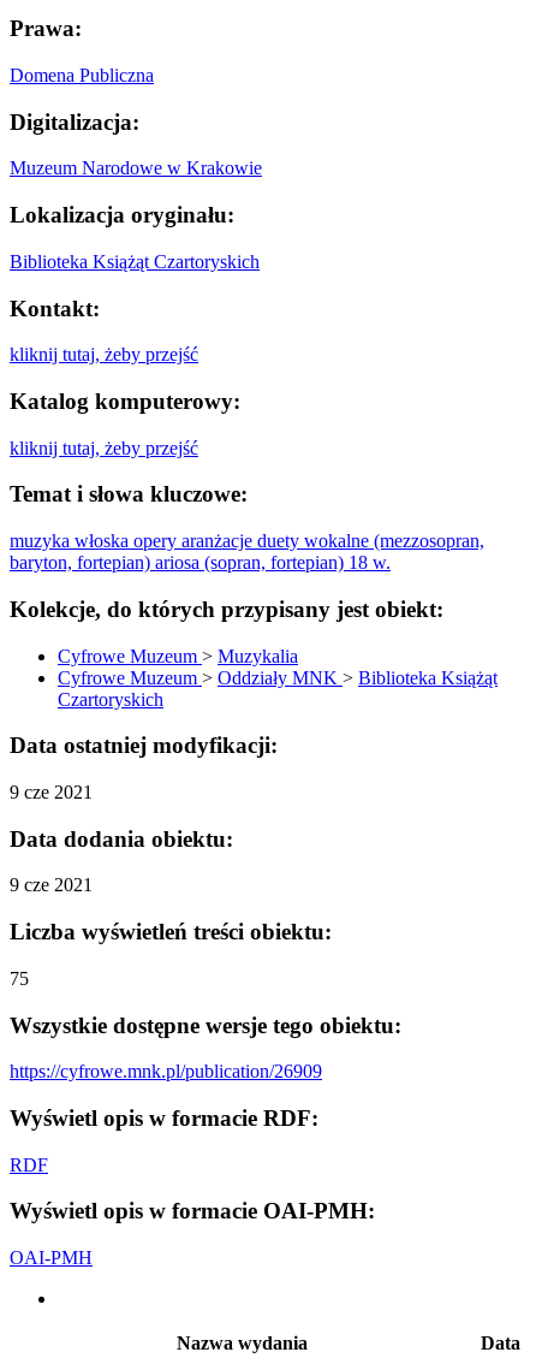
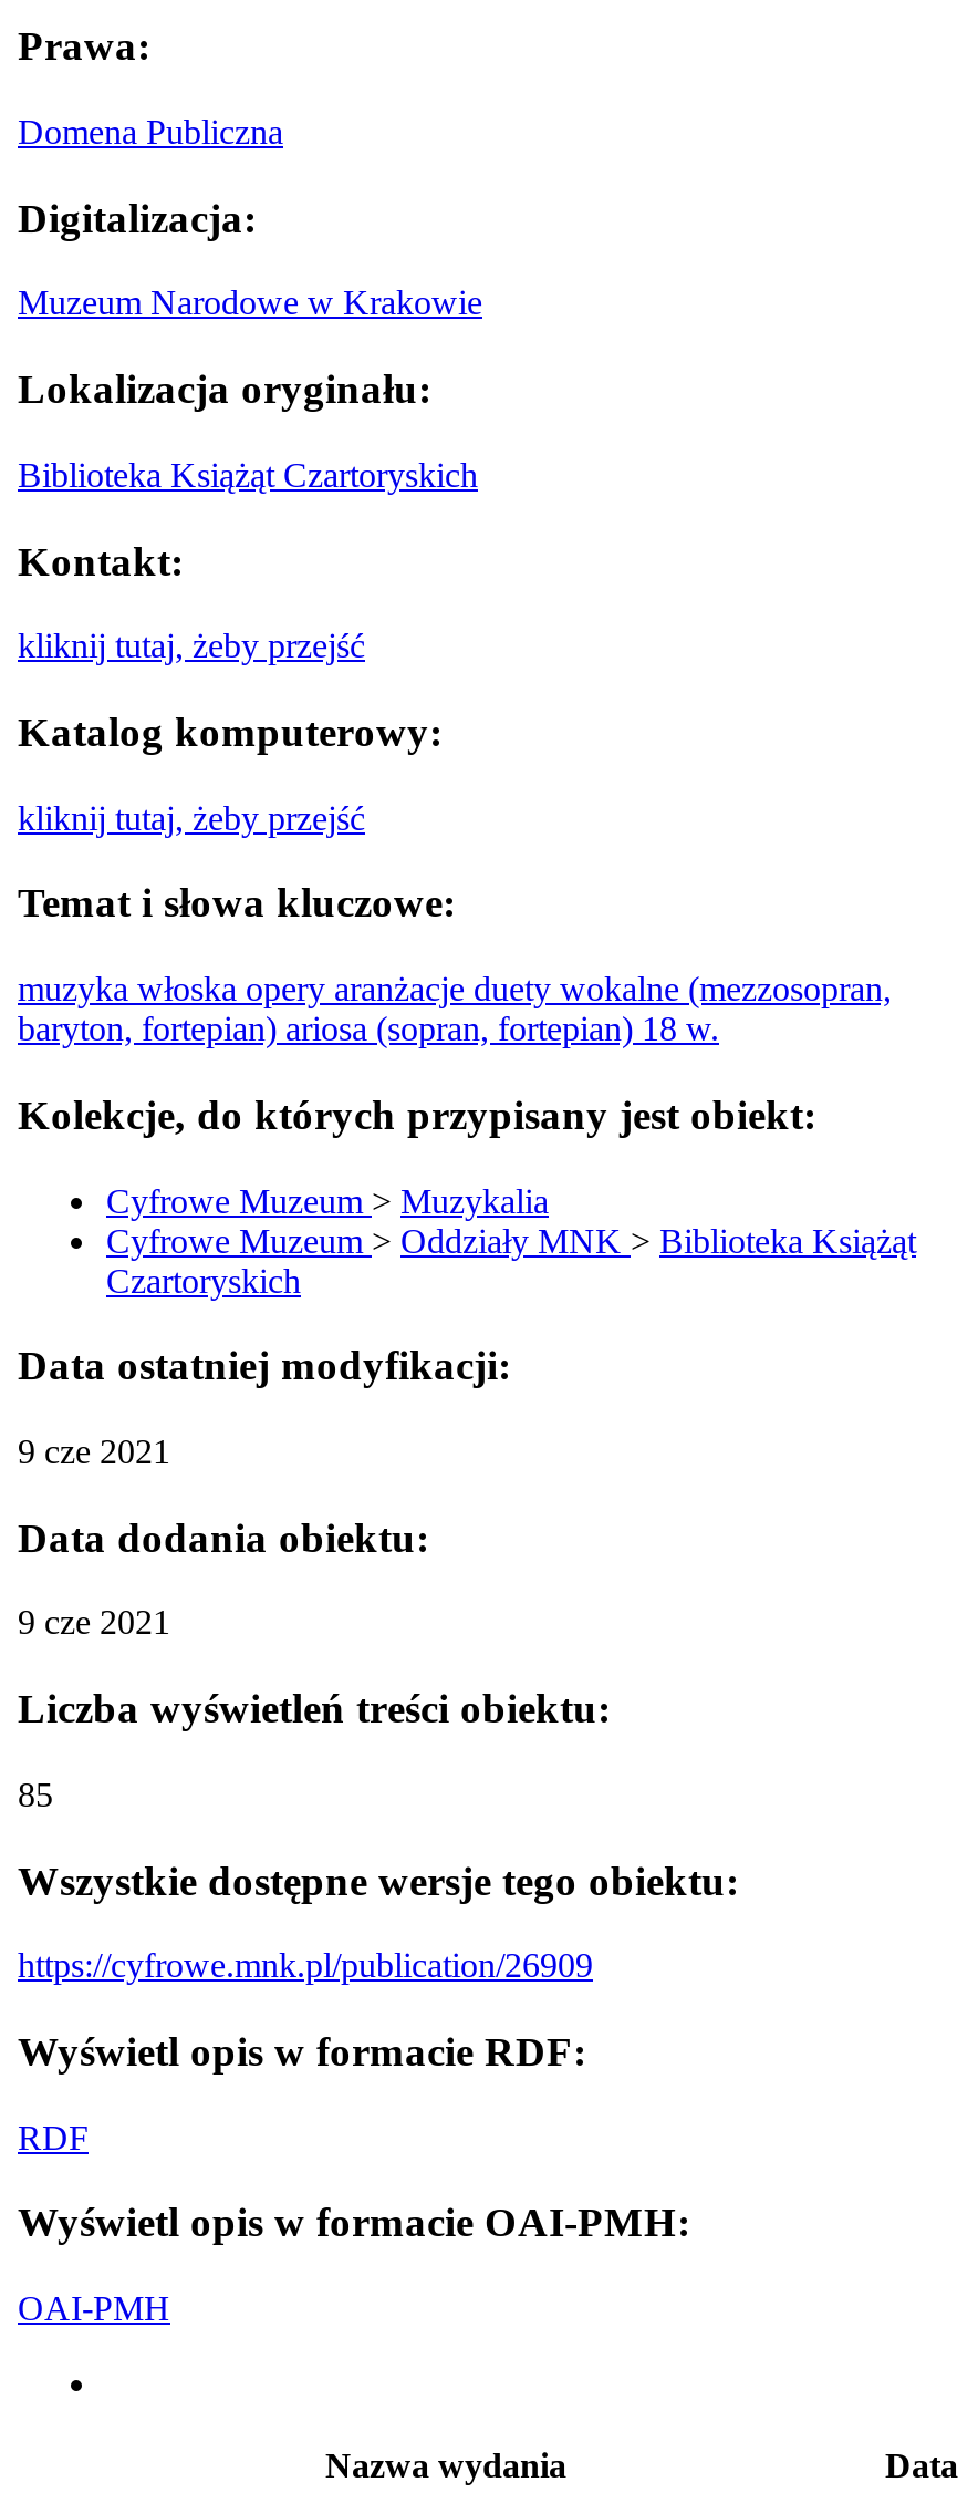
[10,968,29,988] 75 -> [18,1775,53,1813] 85

